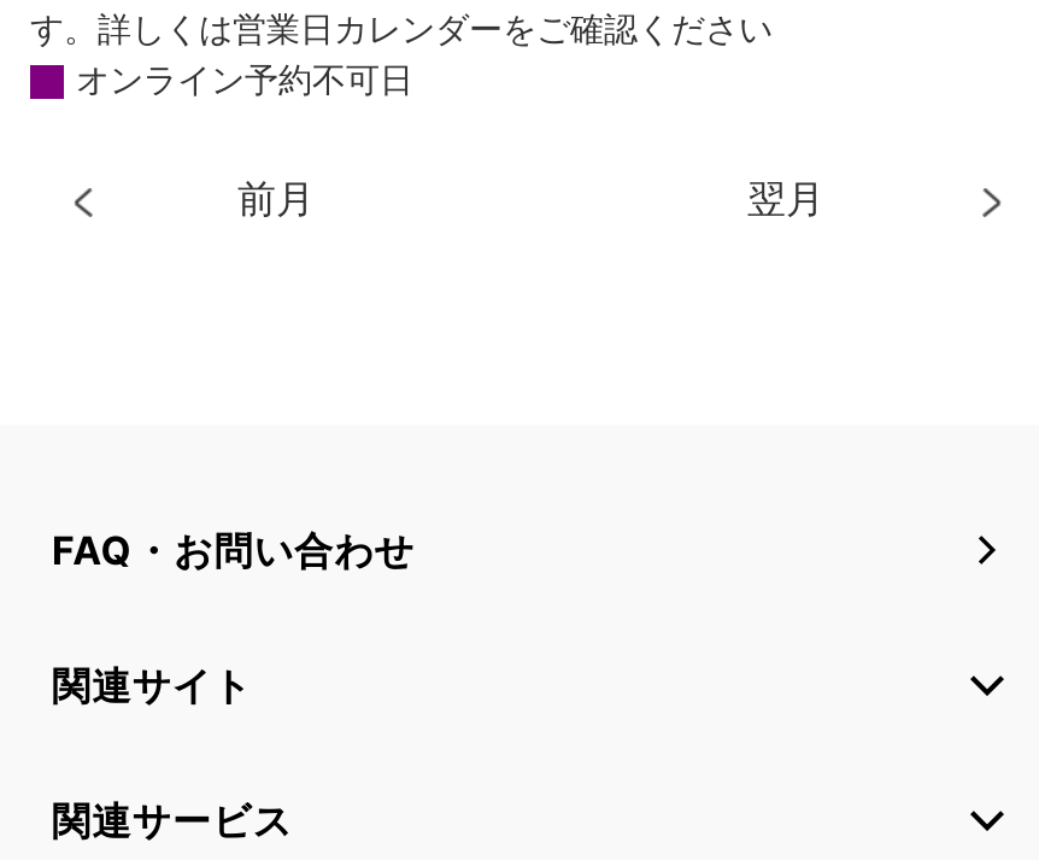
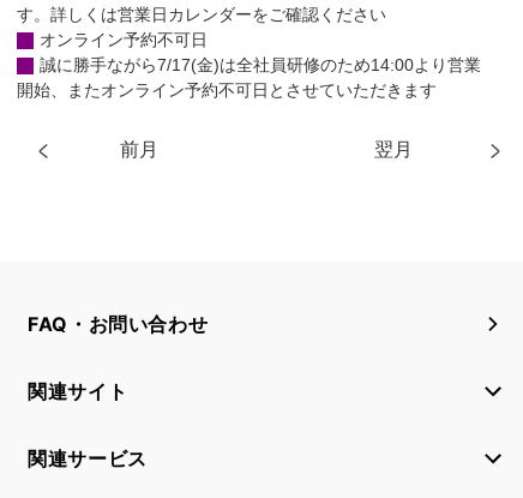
none -> [17,55,481,99] 誠に勝手ながら7/17(金)は全社員研修のため14:00より営業 | 開始、またオンライン予約不可日とさせていただきます

